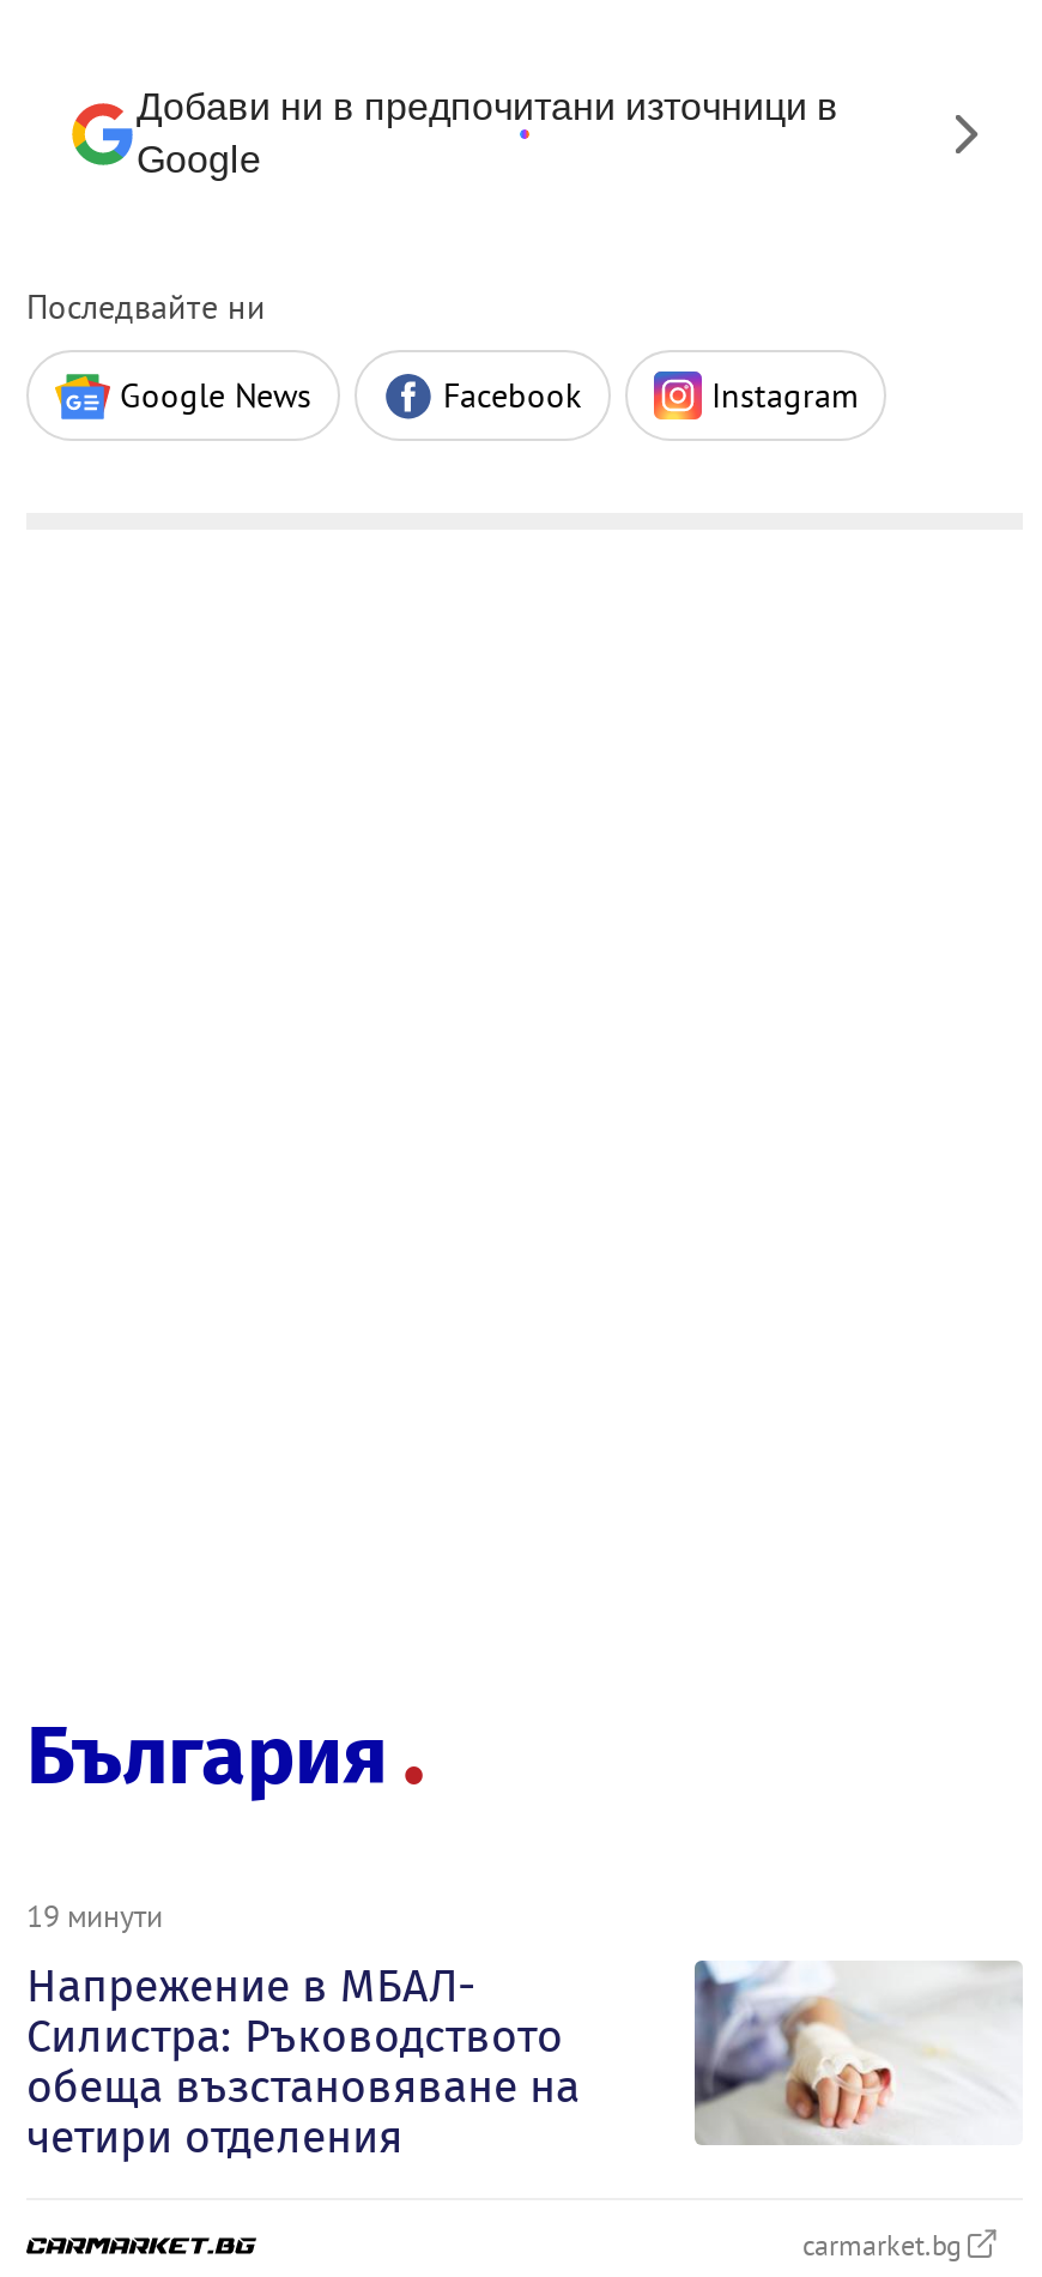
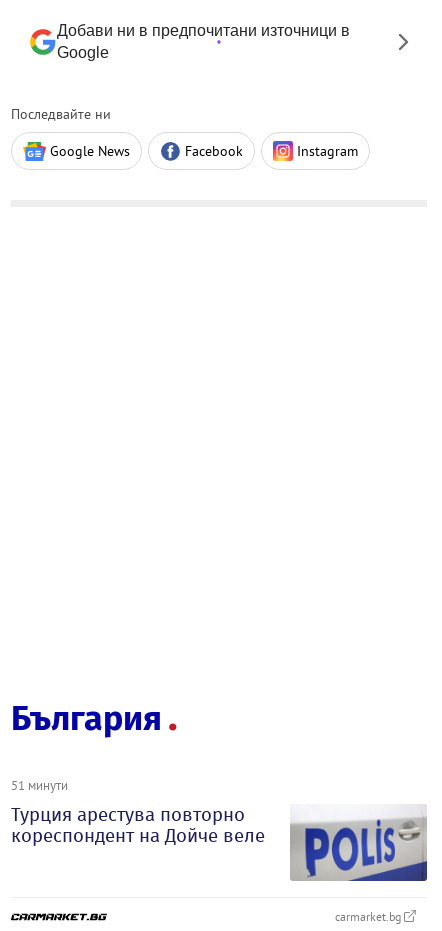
[26,1896,580,2164] 19 минути | Напрежение в МБАЛ- | Силистра: Ръководството | обеща възстановяване на | четири отделения -> [11,777,265,847] 51 минути | Турция арестува повторно | кореспондент на Дойче веле
[692,1958,1023,2145] [image] -> [290,804,428,882] [image]

